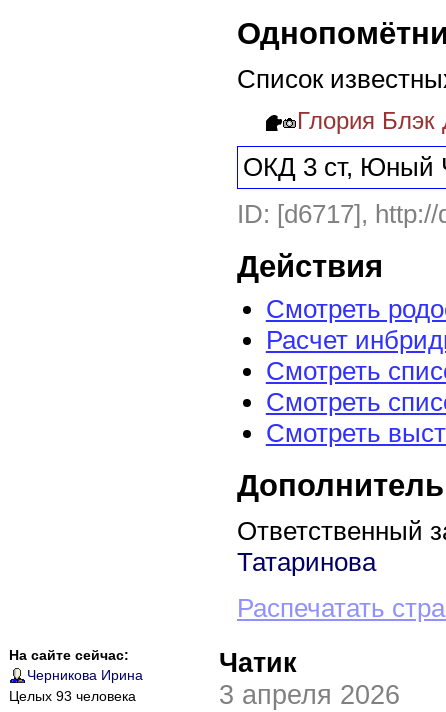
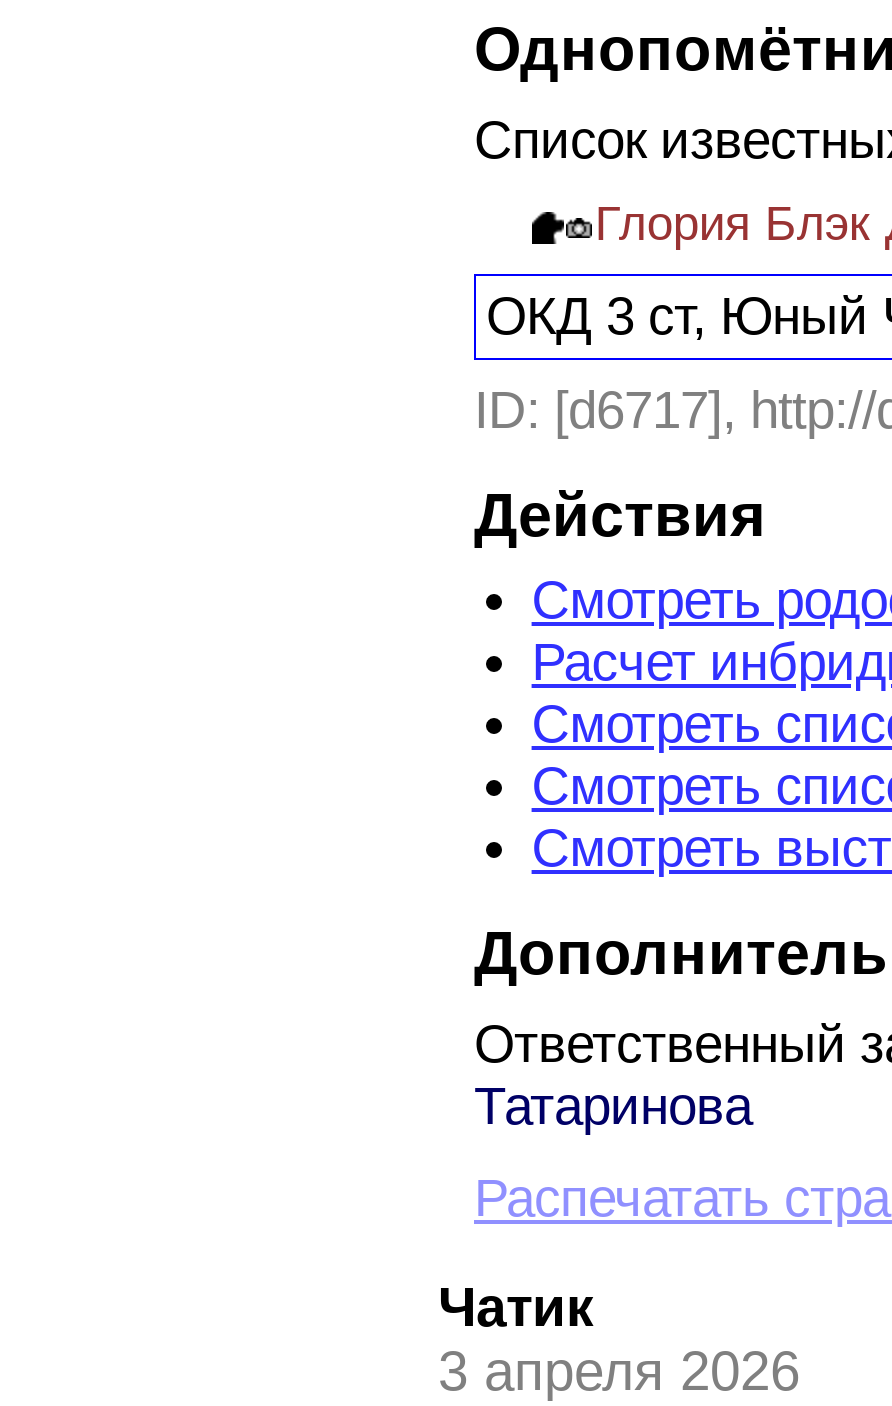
[9,647,143,704] На сайте сейчас: | Черникова Ирина | Целых 93 человека -> none

